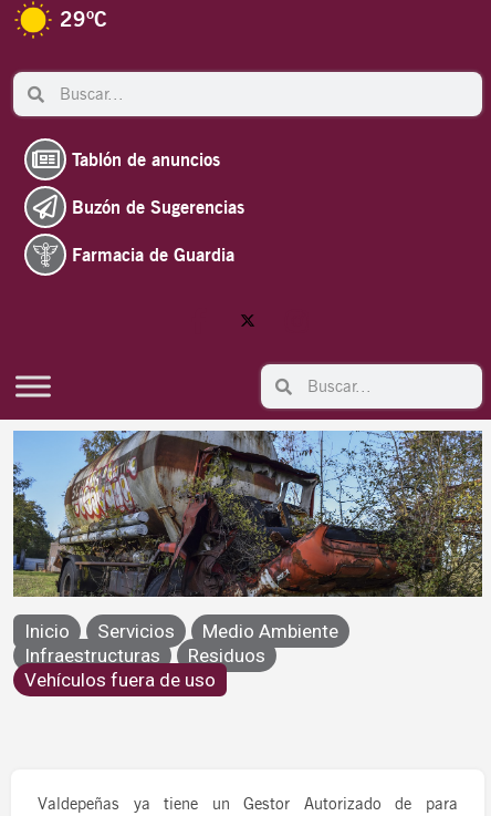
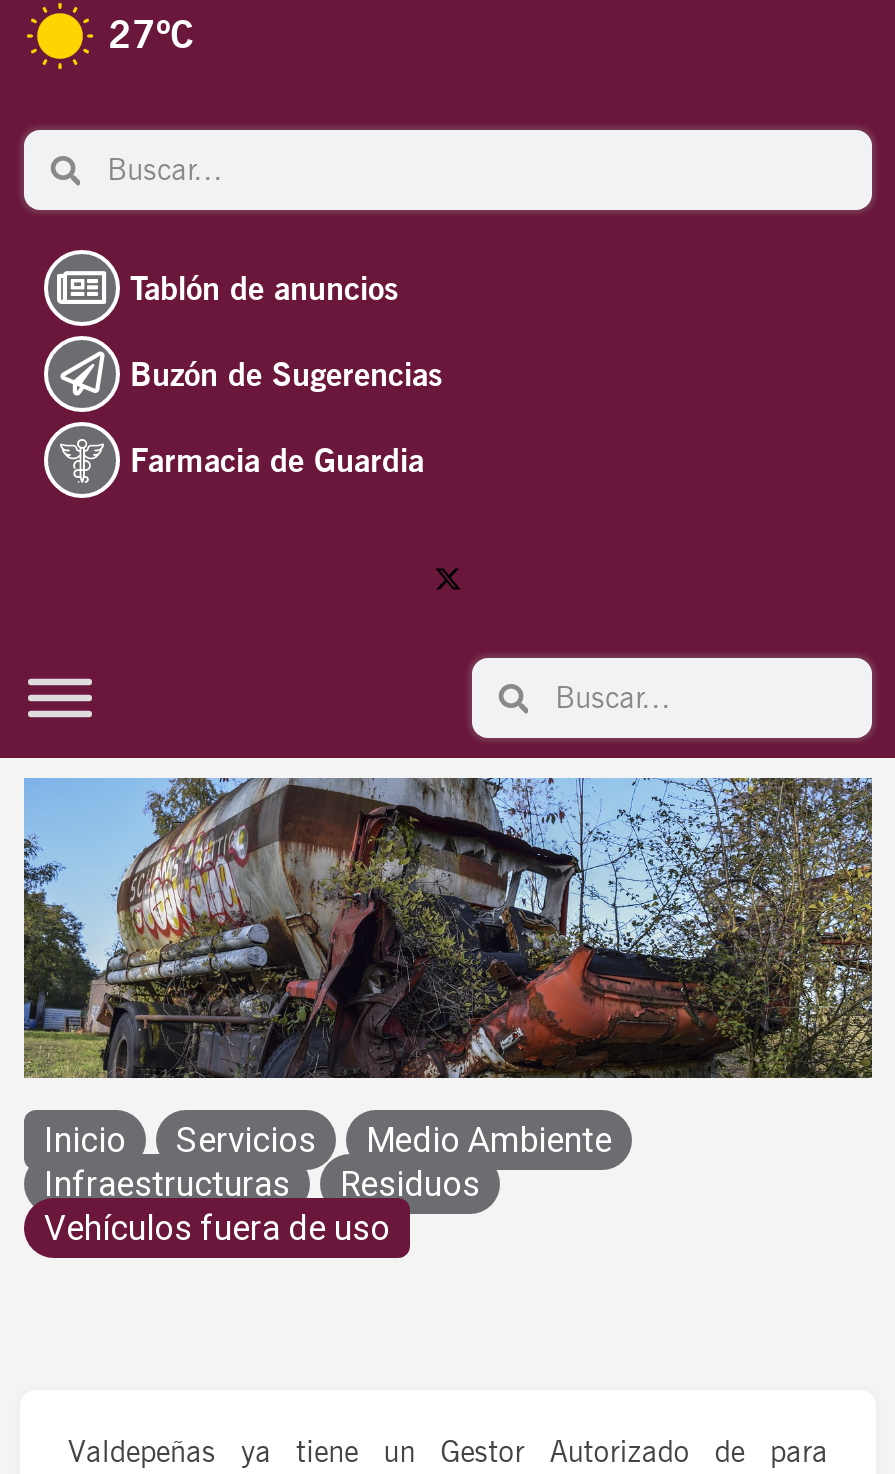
[60,7,107,31] 29ºC -> [108,12,194,56] 27ºC

